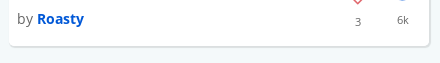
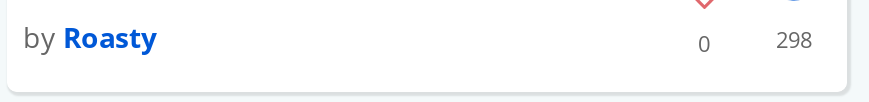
[354,12,408,29] 3 | 6k -> [698,24,812,58] 0 | 298

